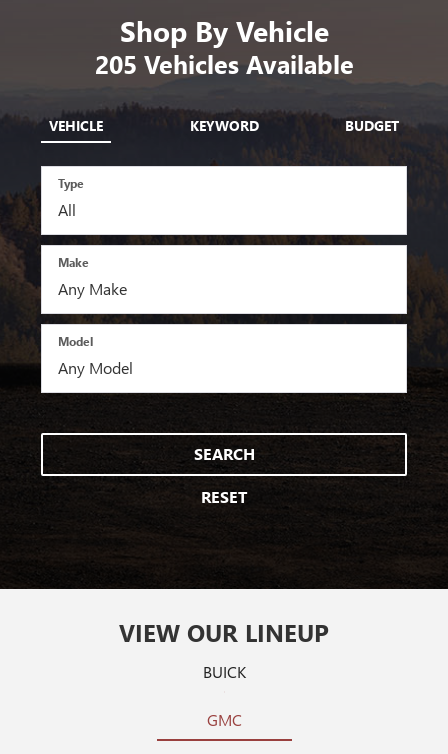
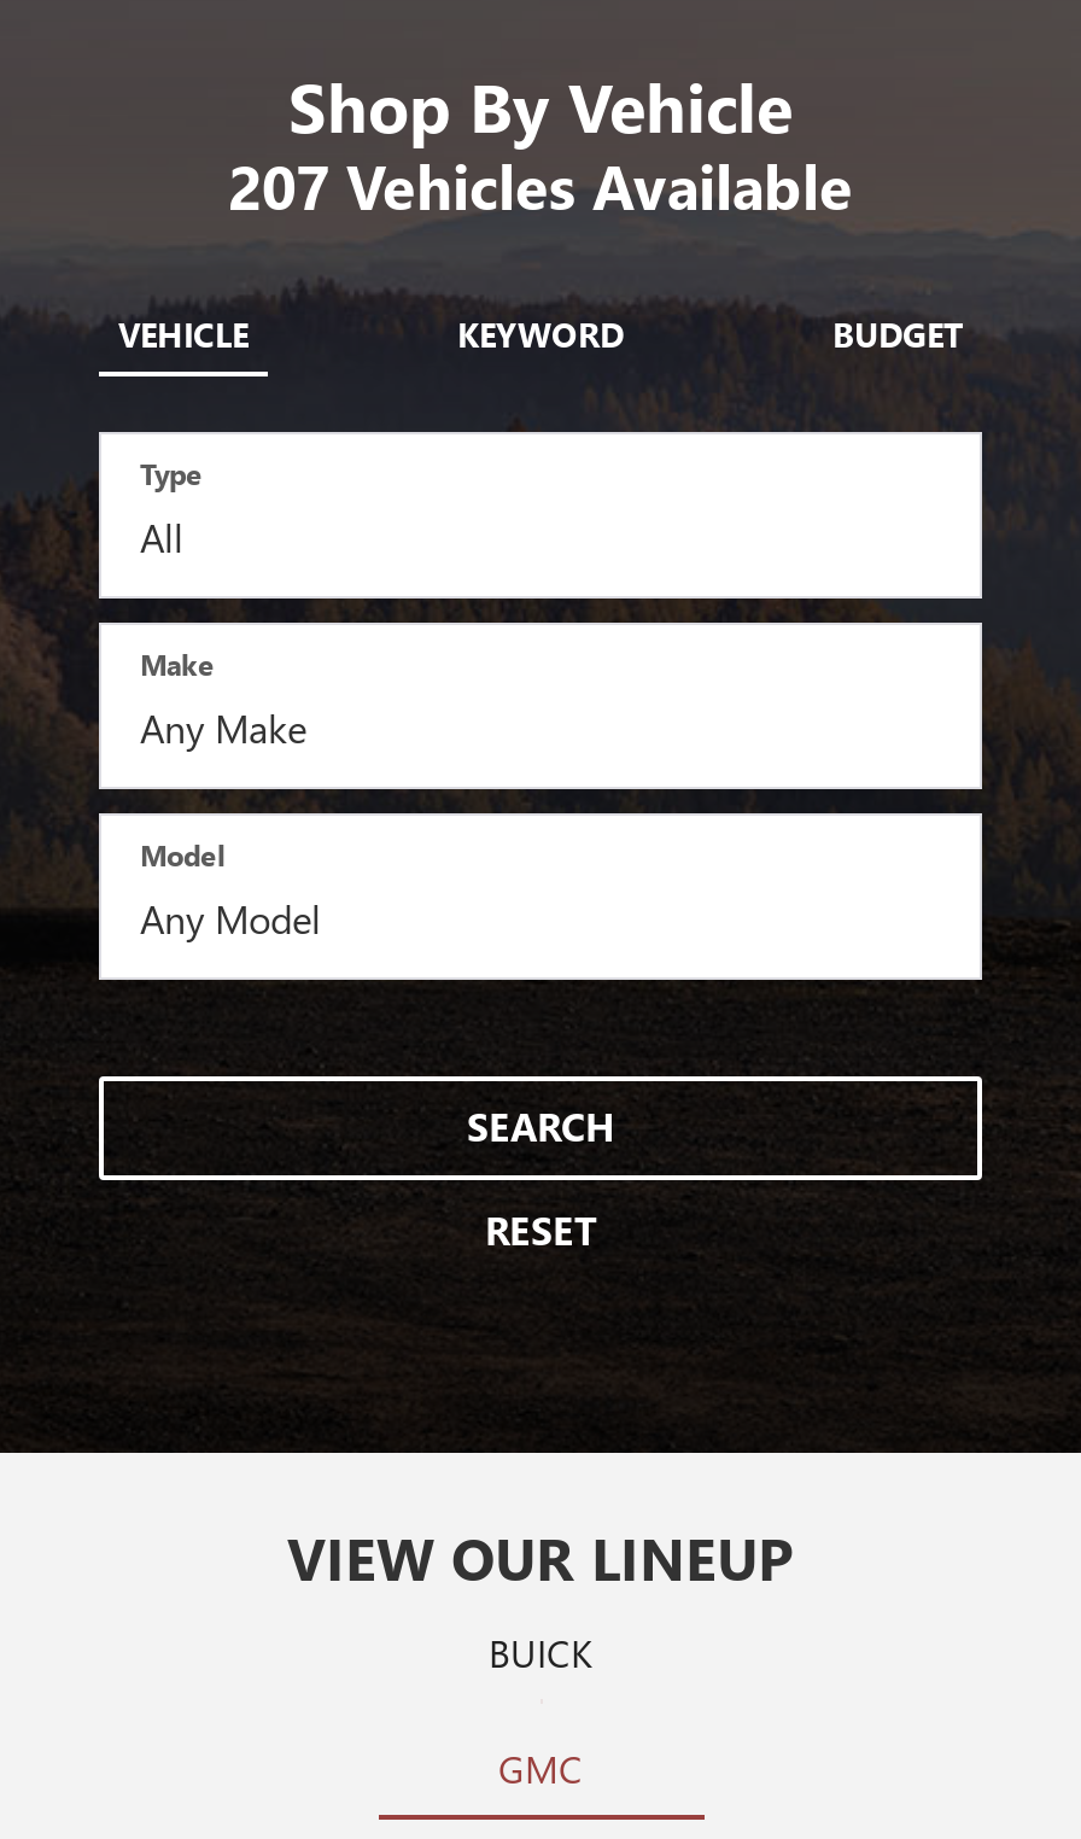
[94,47,353,80] 205 Vehicles Available -> [228,144,853,224] 207 Vehicles Available

